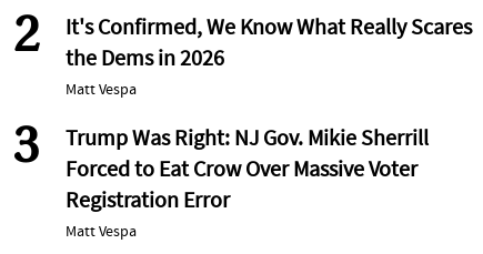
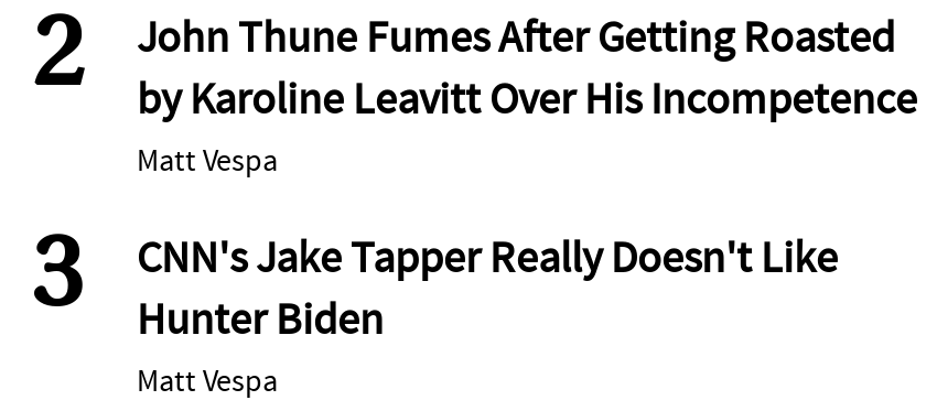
[66,18,472,72] It's Confirmed, We Know What Really Scares | the Dems in 2026 -> [137,20,917,126] John Thune Fumes After Getting Roasted | by Karoline Leavitt Over His Incompetence
[66,129,429,214] Trump Was Right: NJ Gov. Mikie Sherrill | Forced to Eat Crow Over Massive Voter | Registration Error -> [137,240,838,346] CNN's Jake Tapper Really Doesn't Like | Hunter Biden

